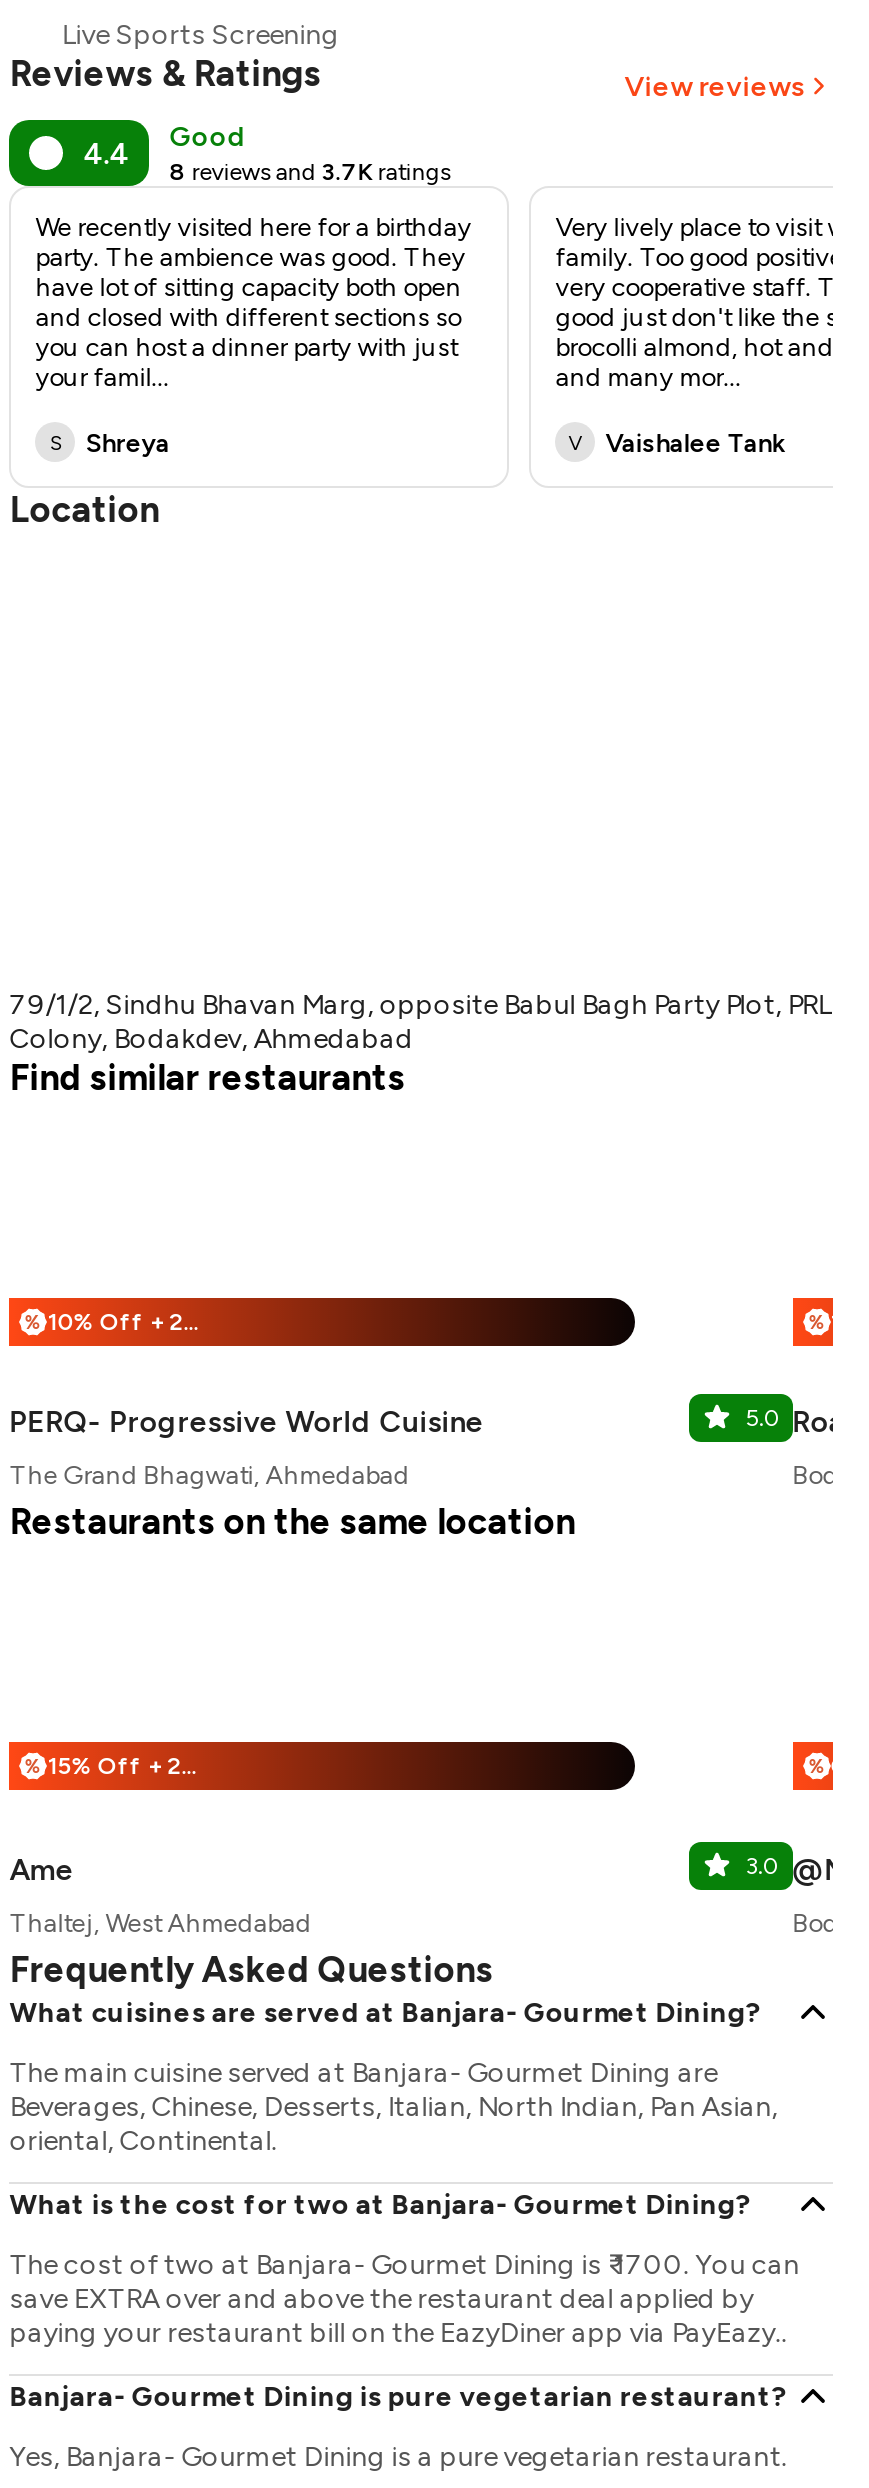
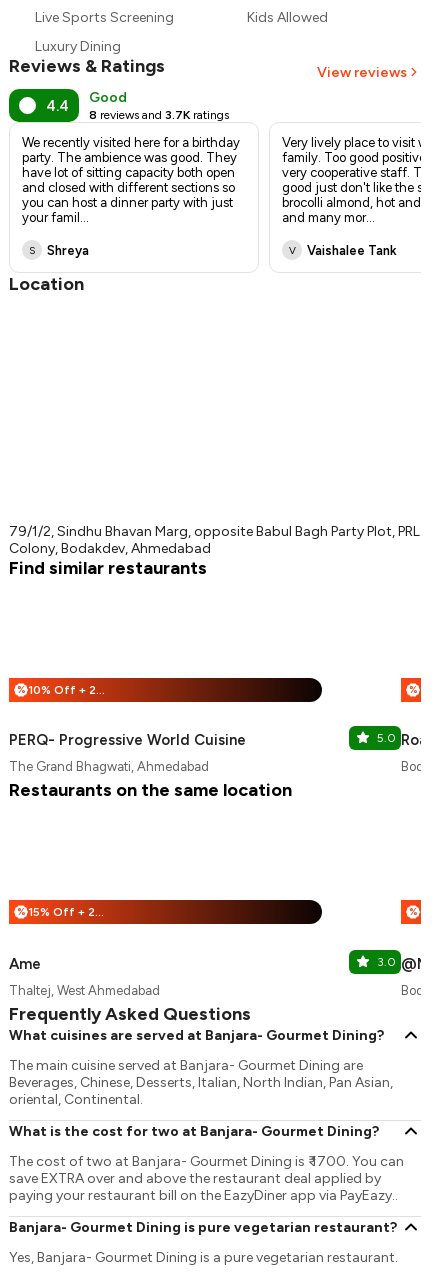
none -> [35,9,328,55] Kids Allowed | Luxury Dining

